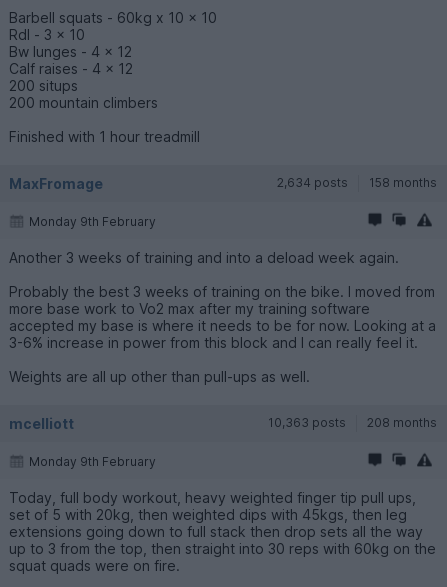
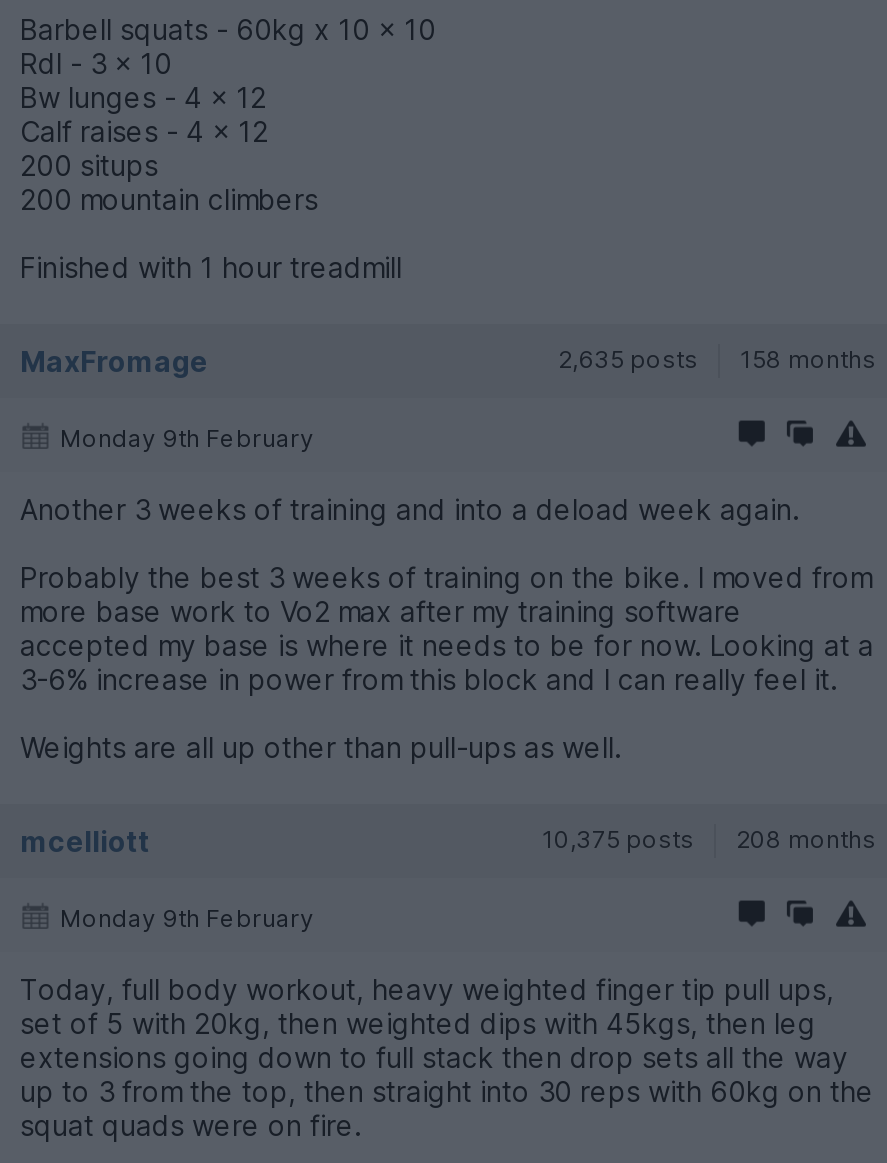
[277,175,437,190] 2,634 posts 158 months -> [558,343,876,373] 2,635 posts 158 months
[268,415,437,430] 10,363 posts 208 months -> [542,823,876,853] 10,375 posts 208 months

